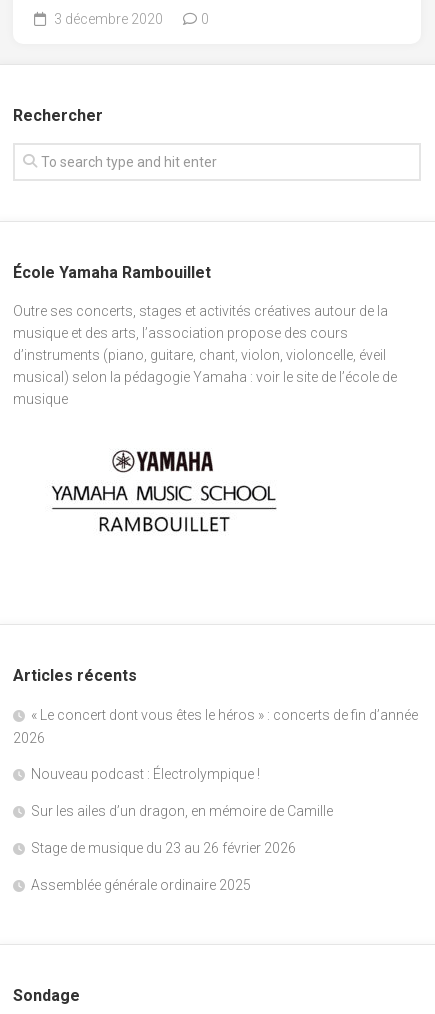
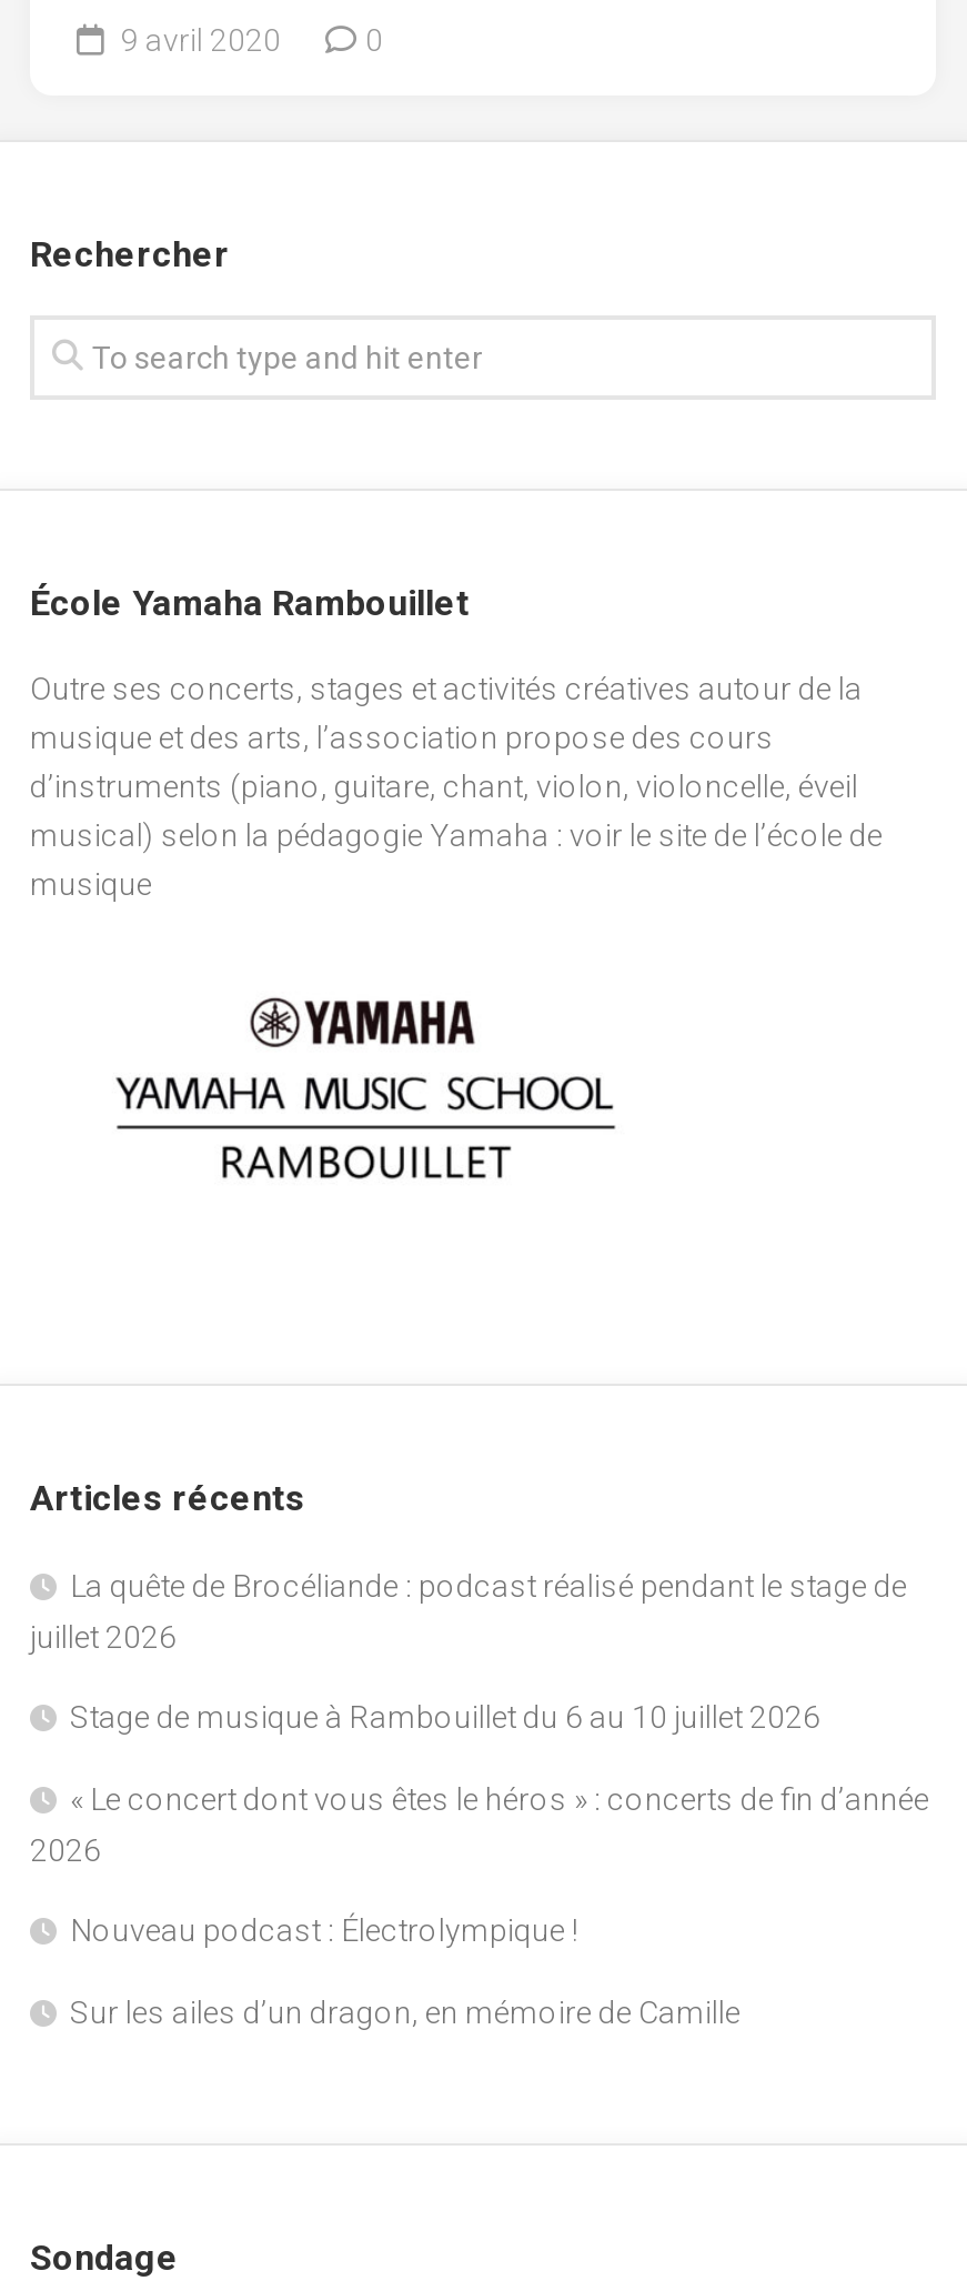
[51,11,163,27] 3 décembre 2020 -> [114,21,281,57] 9 avril 2020
none -> [30,1568,907,1734] La quête de Brocéliande : podcast réalisé pendant le stage de | juillet 2026 | Stage de musique à Rambouillet du 6 au 10 juillet 2026
moved [13,707,418,819] -> [30,1781,929,2030]: « Le concert dont vous êtes le héros » : concerts de fin d’année | 2026 | Nouveau podcast : Électrolympique ! | Sur les ailes d’un dragon, en mémoire de Camille
[31,840,296,893] Stage de musique du 23 au 26 février 2026 | Assemblée générale ordinaire 2025 -> none

